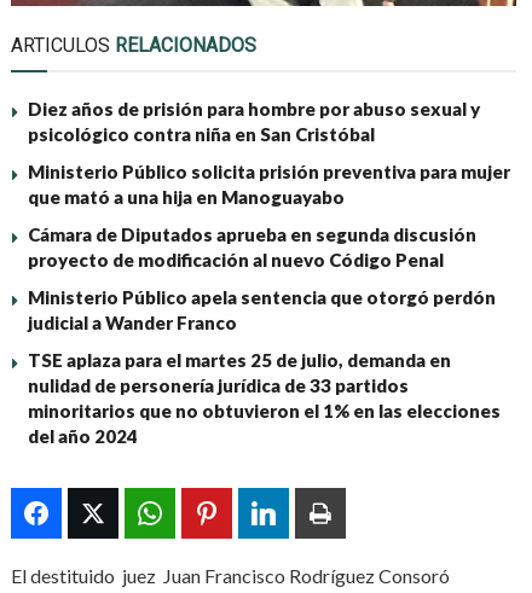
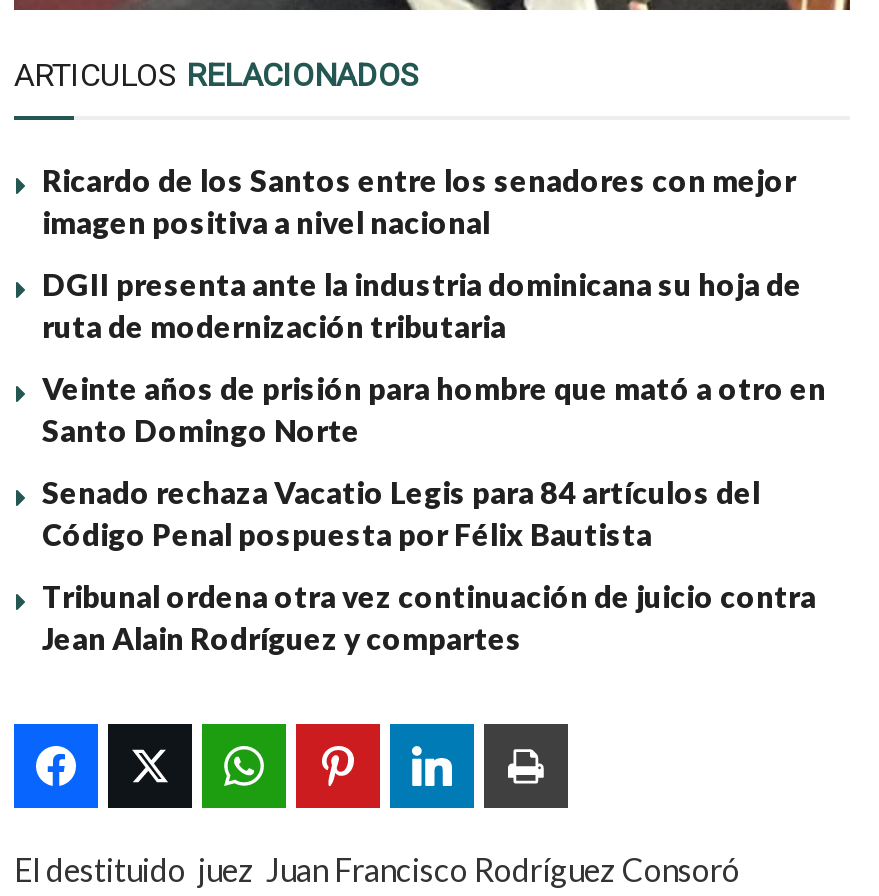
[28,98,480,145] Diez años de prisión para hombre por abuso sexual y | psicológico contra niña en San Cristóbal -> [42,162,796,240] Ricardo de los Santos entre los senadores con mejor | imagen positiva a nivel nacional
[28,160,510,207] Ministerio Público solicita prisión preventiva para mujer | que mató a una hija en Manoguayabo -> [42,266,802,344] DGII presenta ante la industria dominicana su hoja de | ruta de modernización tributaria
[28,223,476,270] Cámara de Diputados aprueba en segunda discusión | proyecto de modificación al nuevo Código Penal -> [42,370,826,448] Veinte años de prisión para hombre que mató a otro en | Santo Domingo Norte
[28,286,496,333] Ministerio Público apela sentencia que otorgó perdón | judicial a Wander Franco -> [42,474,760,552] Senado rechaza Vacatio Legis para 84 artículos del | Código Penal pospuesta por Félix Bautista
[28,349,501,447] TSE aplaza para el martes 25 de julio, demanda en | nulidad de personería jurídica de 33 partidos | minoritarios que no obtuvieron el 1% en las elecciones | del año 2024 -> [42,578,816,656] Tribunal ordena otra vez continuación de juicio contra | Jean Alain Rodríguez y compartes

